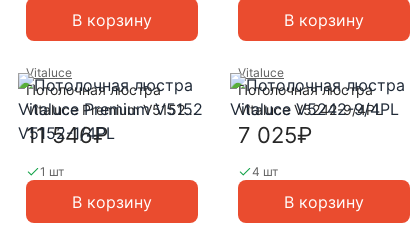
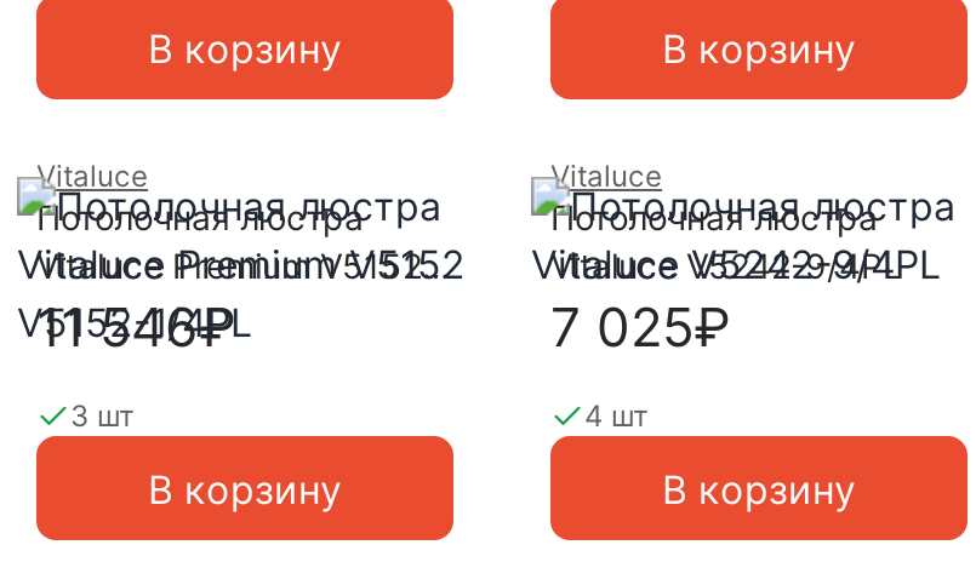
[40,164,64,179] 1 шт -> [70,397,133,434] 3 шт

